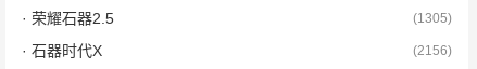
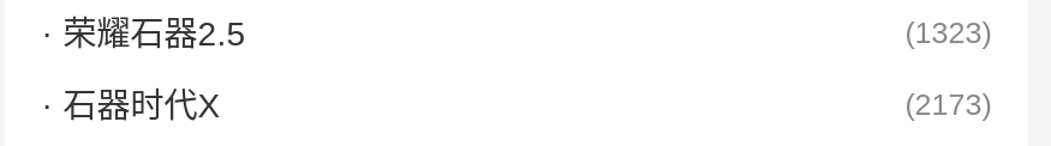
[413,11,452,26] (1305) -> [905,17,992,51] (1323)
[413,43,452,58] (2156) -> [905,89,992,122] (2173)

